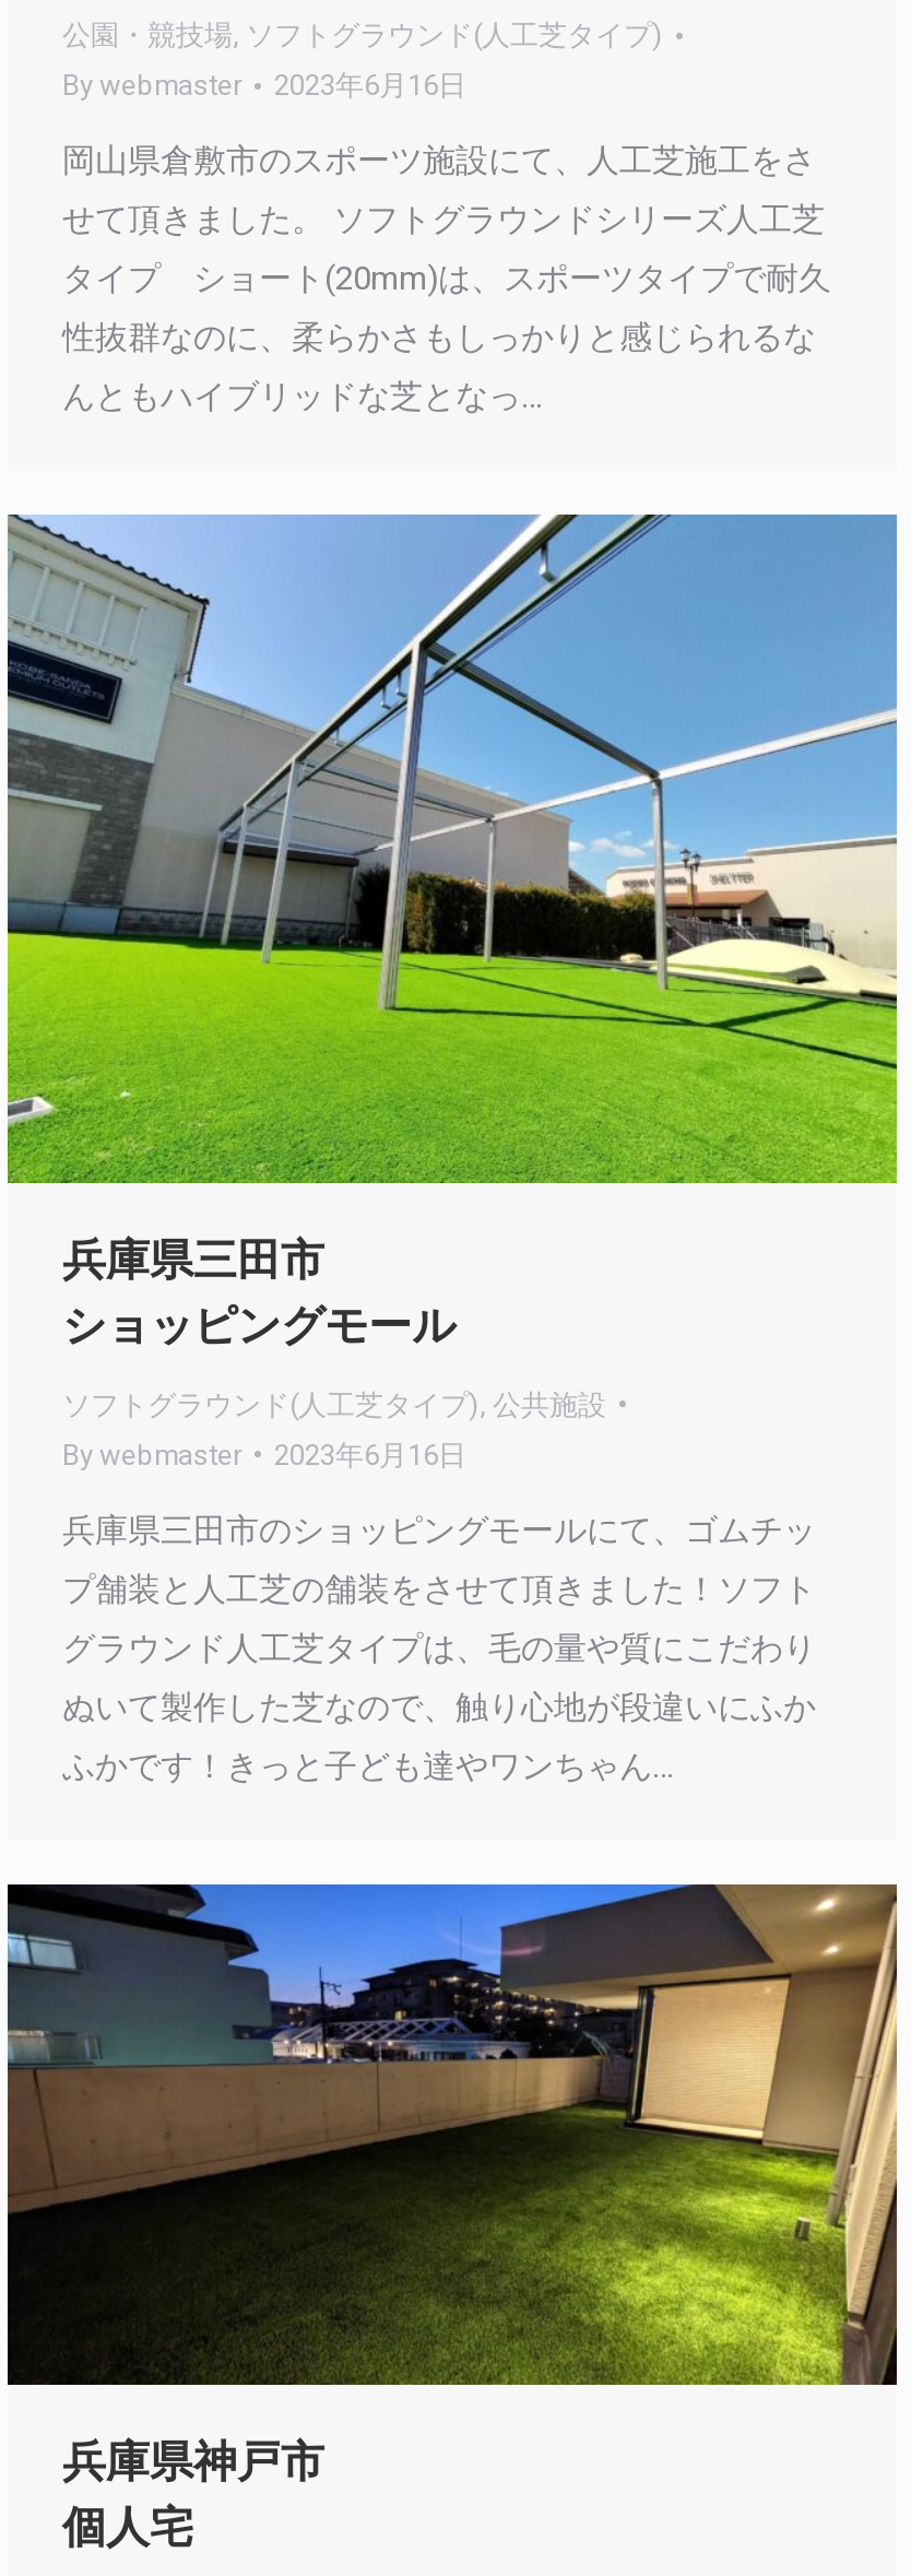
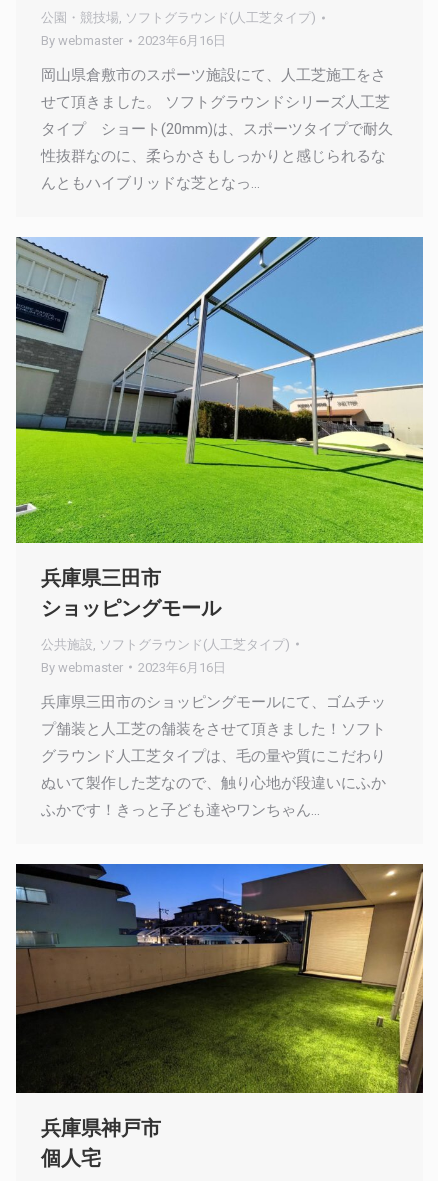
[62,1388,606,1420] ソフトグラウンド(人工芝タイプ),公共施設 -> [41,637,290,652] 公共施設,ソフトグラウンド(人工芝タイプ)

